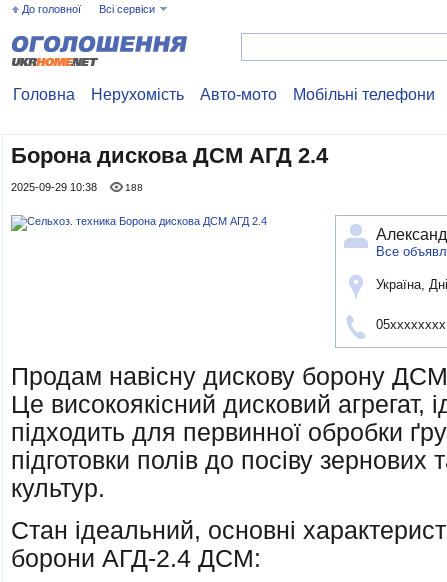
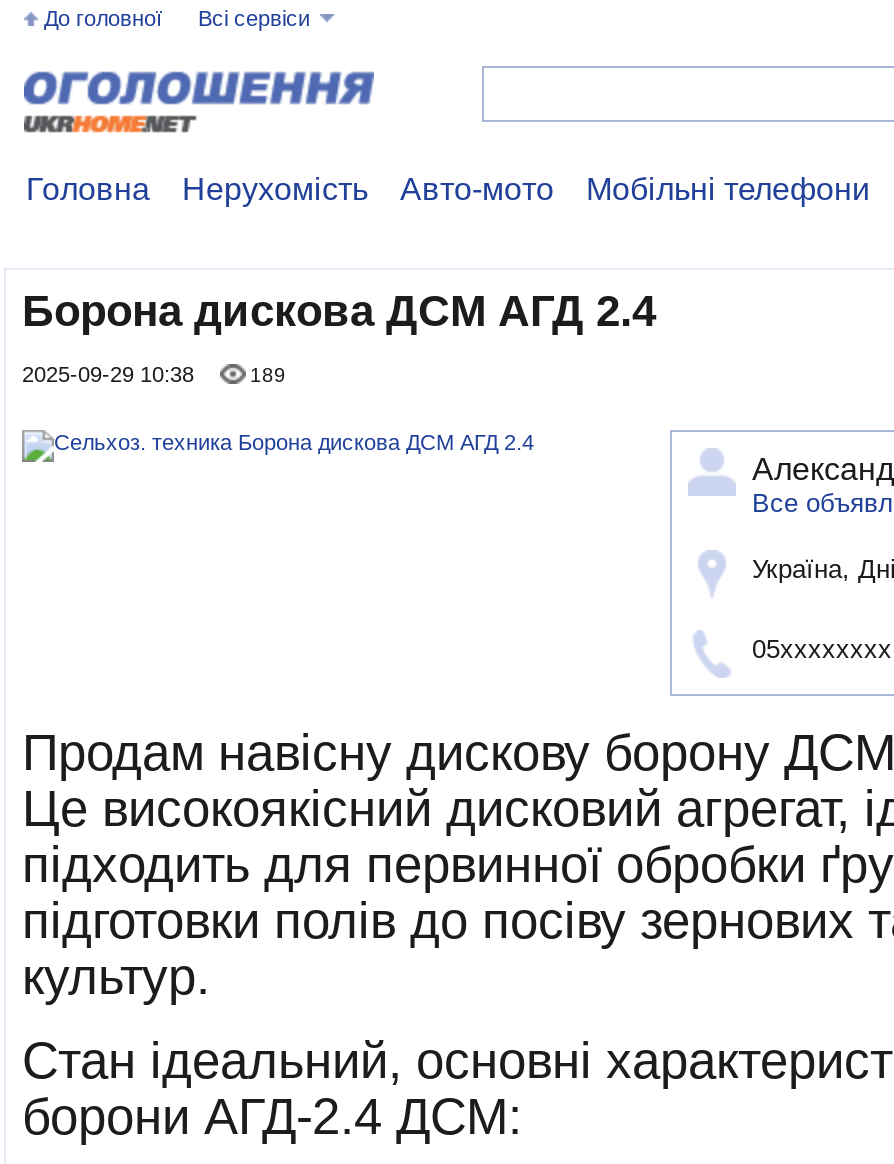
[125,182,143,193] 188 -> [250,364,286,386] 189

